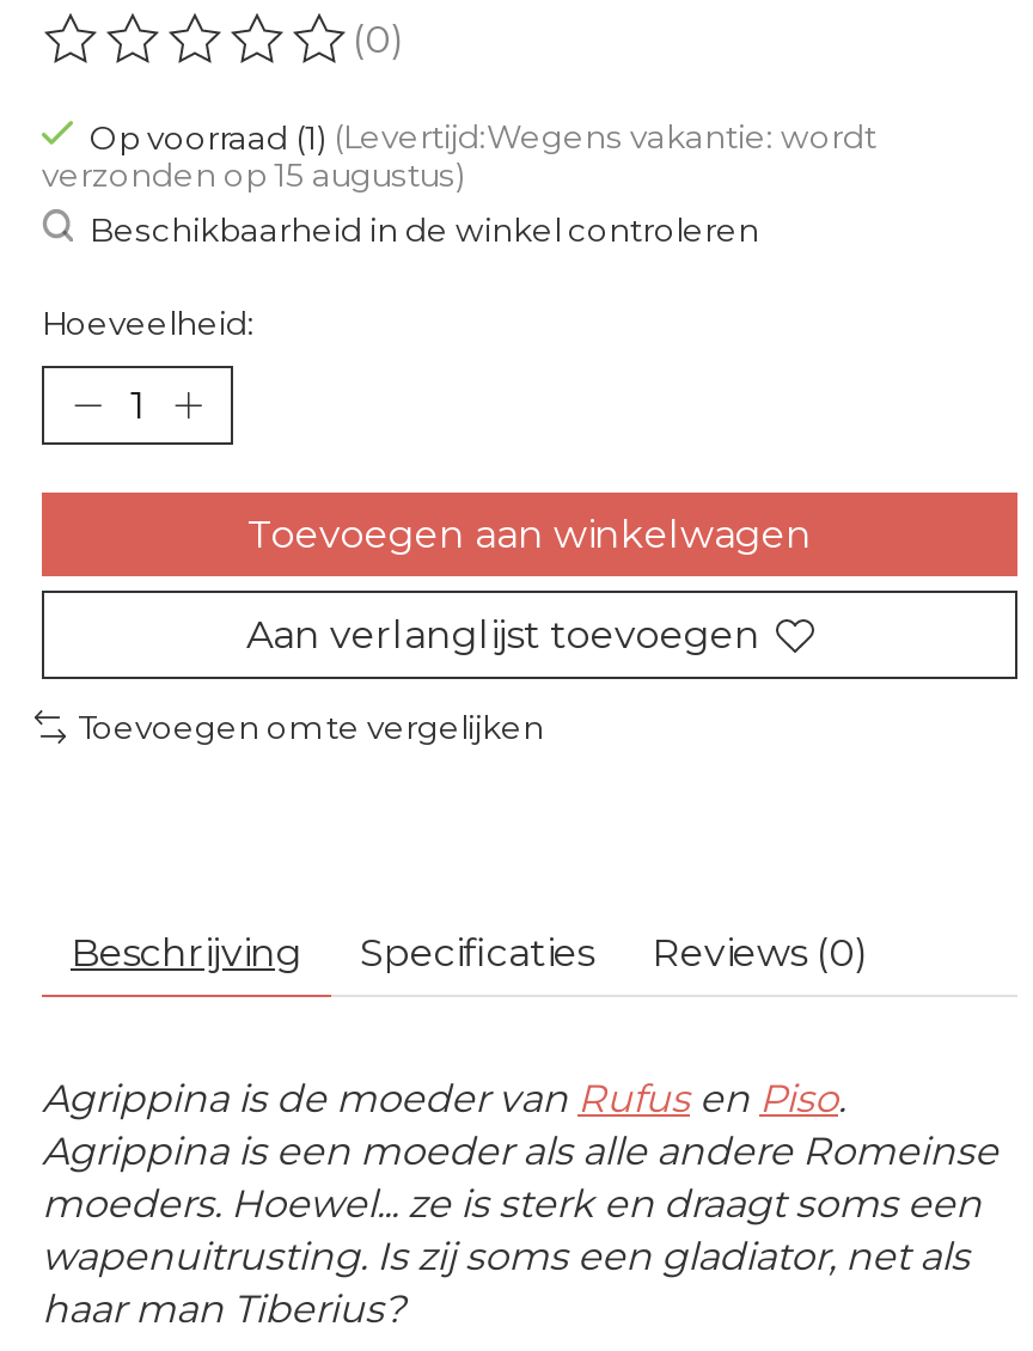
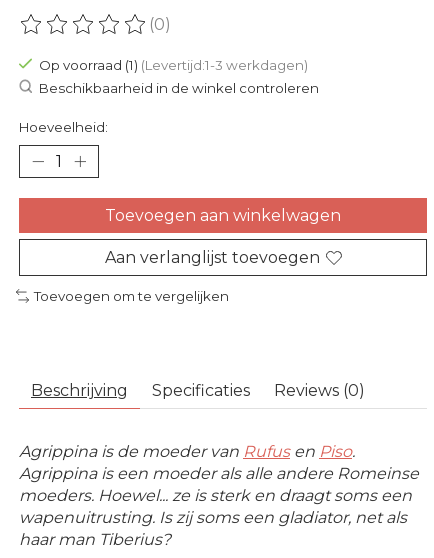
[42,117,876,193] Op voorraad (1) (Levertijd:Wegens vakantie: wordt | verzonden op 15 augustus) -> [39,57,308,73] Op voorraad (1) (Levertijd:1-3 werkdagen)

